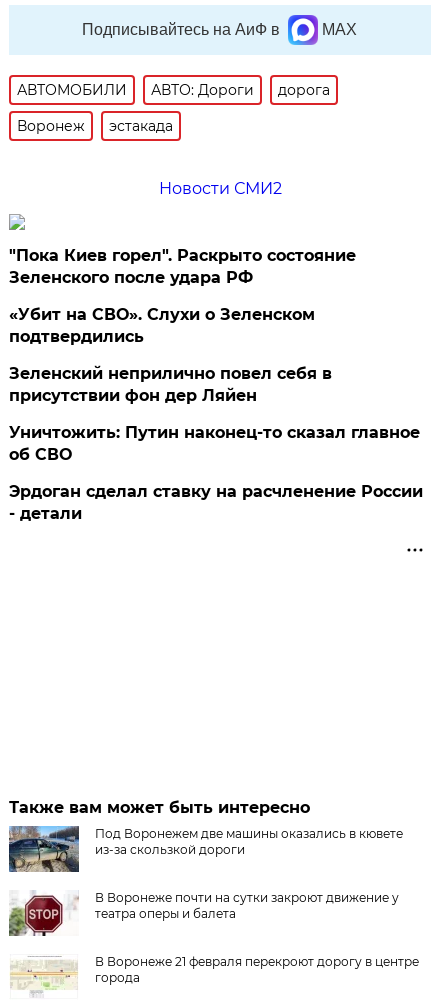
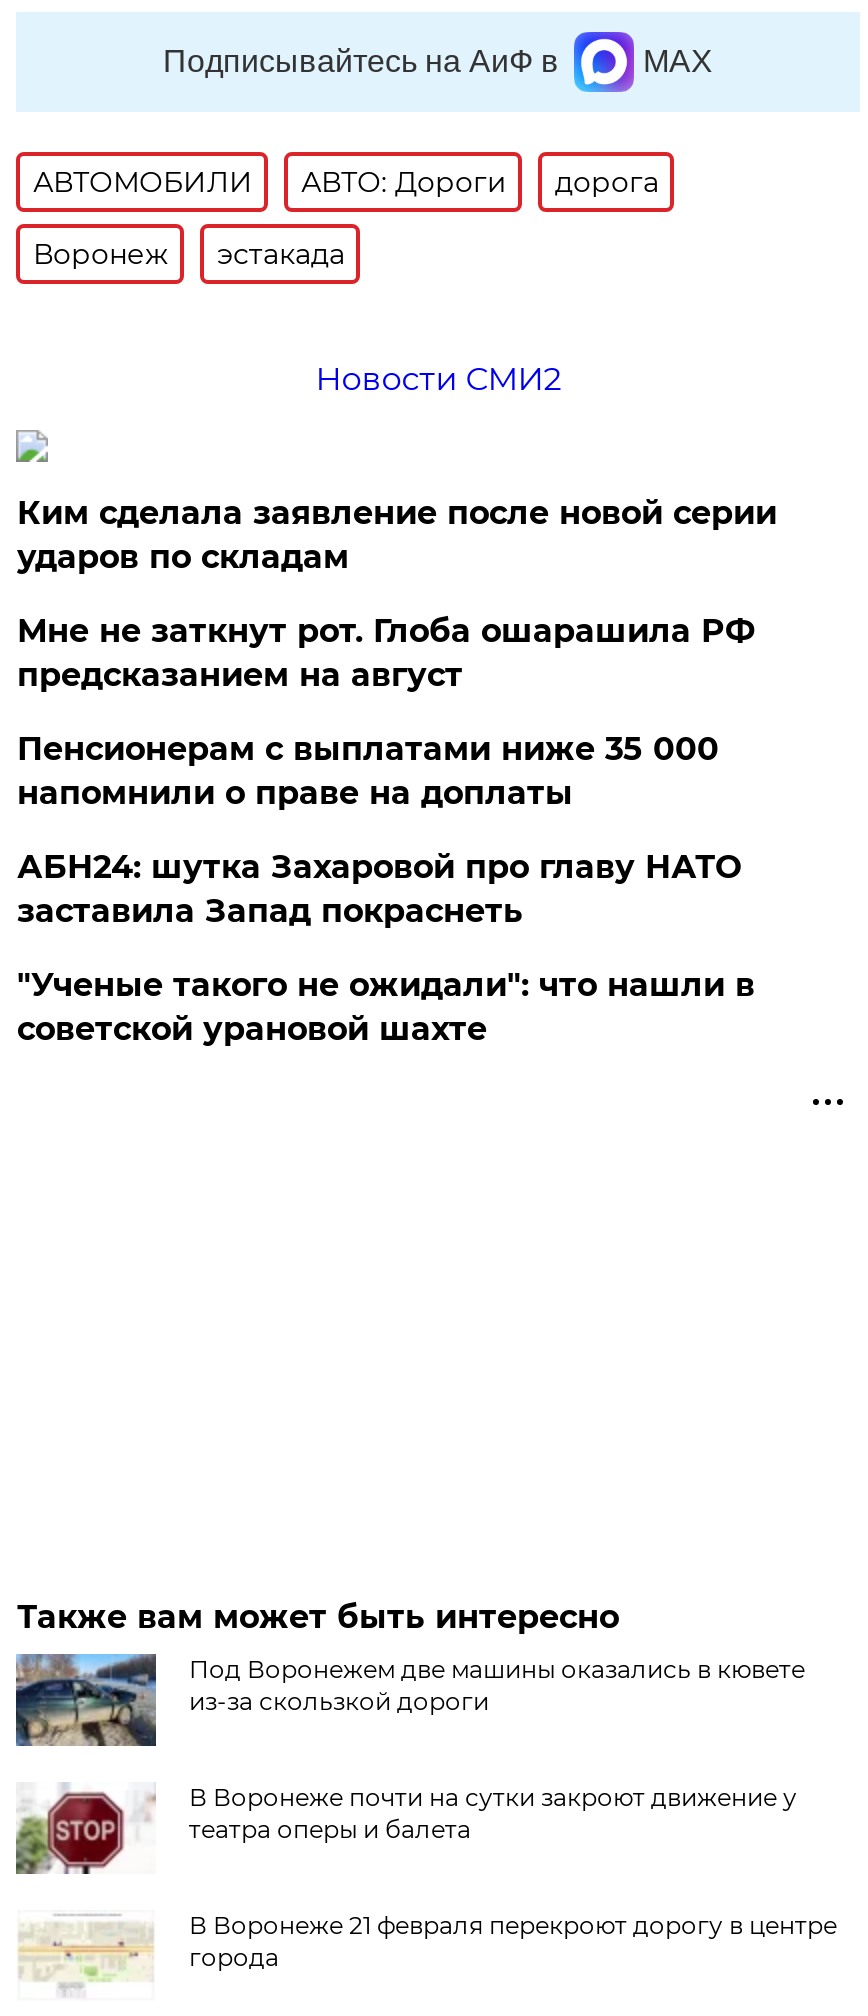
[9,246,356,287] "Пока Киев горел". Раскрыто состояние | Зеленского после удара РФ -> [17,494,777,576] Ким сделала заявление после новой серии | ударов по складам
[9,305,315,346] «Убит на СВО». Слухи о Зеленском | подтвердились -> [17,612,755,694] Мне не заткнут рот. Глоба ошарашила РФ | предсказанием на август
[9,364,332,405] Зеленский неприлично повел cебя в | присутствии фон дер Ляйен -> [17,730,719,812] Пенсионерам с выплатами ниже 35 000 | напомнили о праве на доплаты
[9,423,420,464] Уничтожить: Путин наконец-то сказал главное | об СВО -> [17,848,741,930] АБН24: шутка Захаровой про главу НАТО | заставила Запад покраснеть
[9,482,423,523] Эрдоган сделал ставку на расчленение России | - детали -> [17,966,755,1048] "Ученые такого не ожидали": что нашли в | советской урановой шахте

